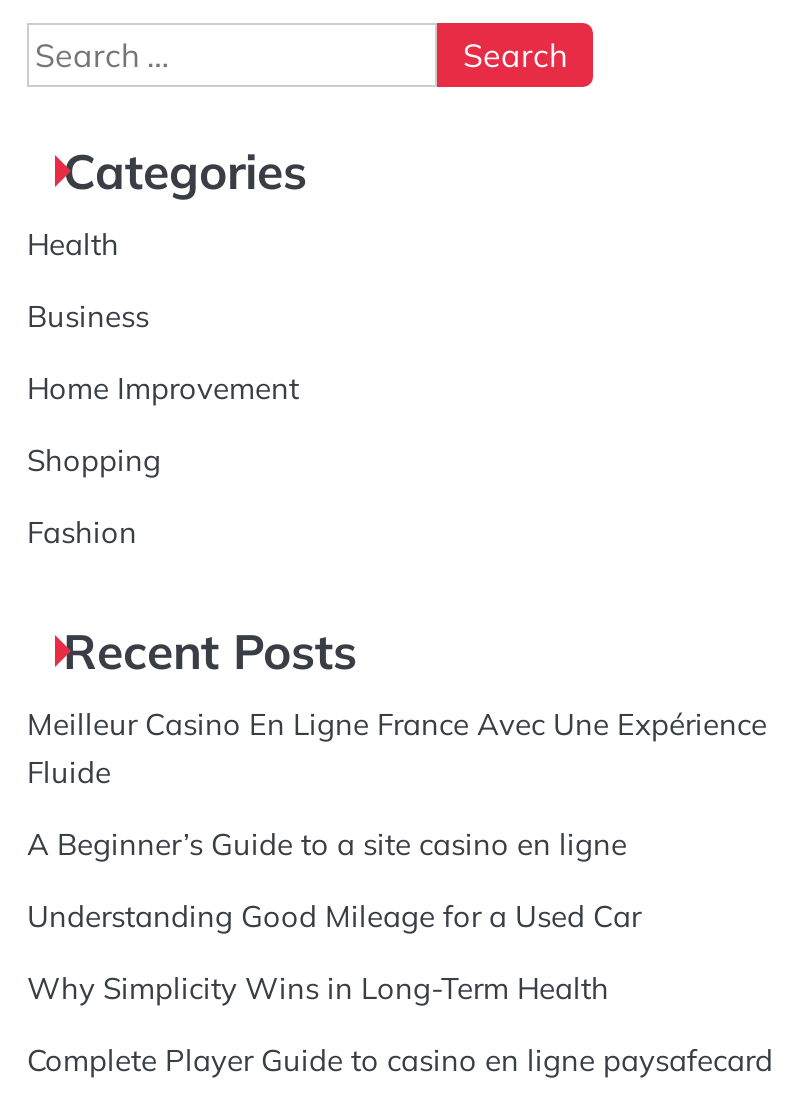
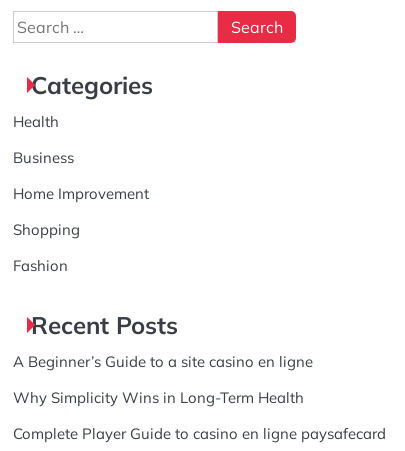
[27,704,767,790] Meilleur Casino En Ligne France Avec Une Expérience | Fluide -> none
[27,896,641,934] Understanding Good Mileage for a Used Car -> none

